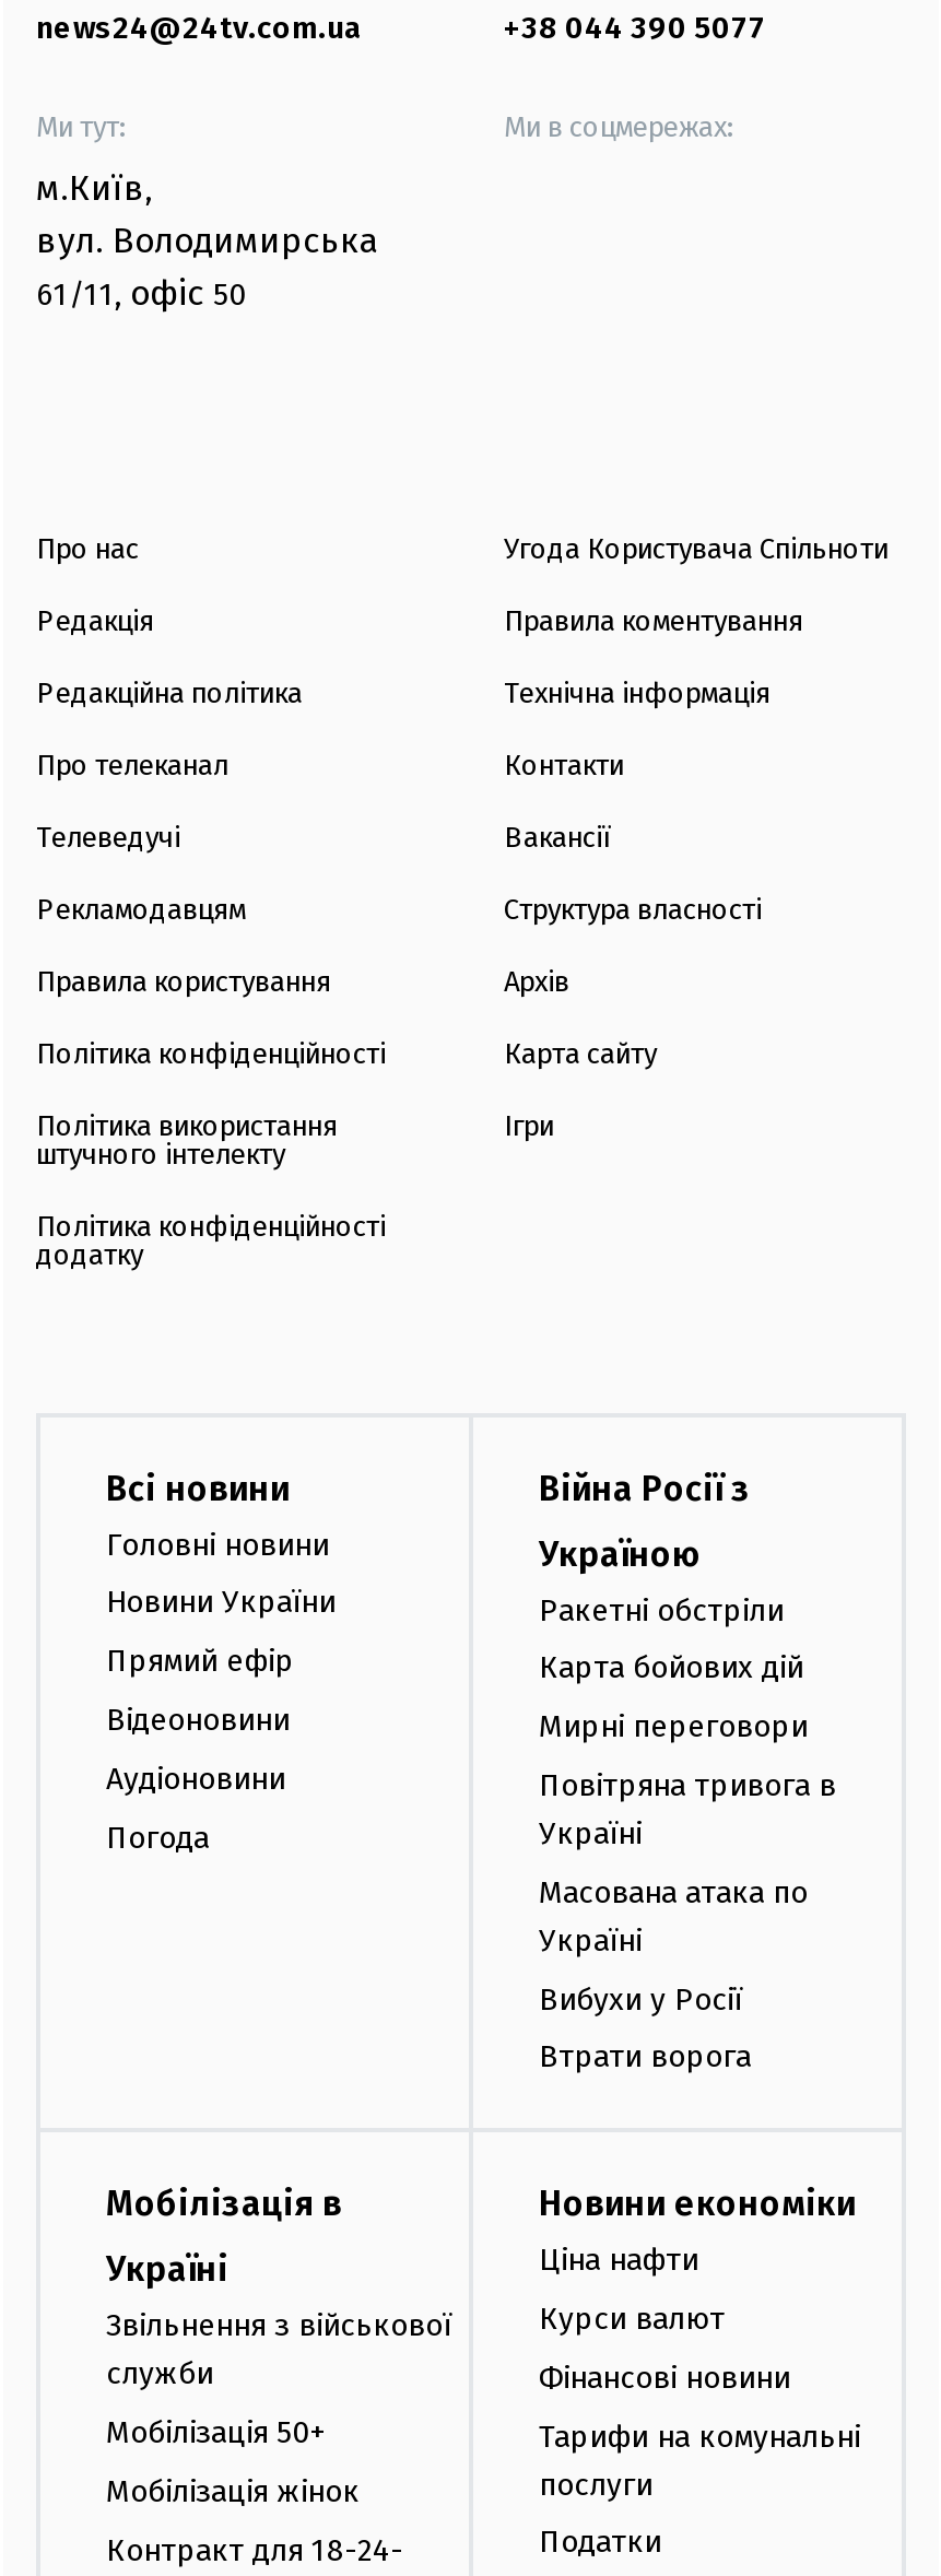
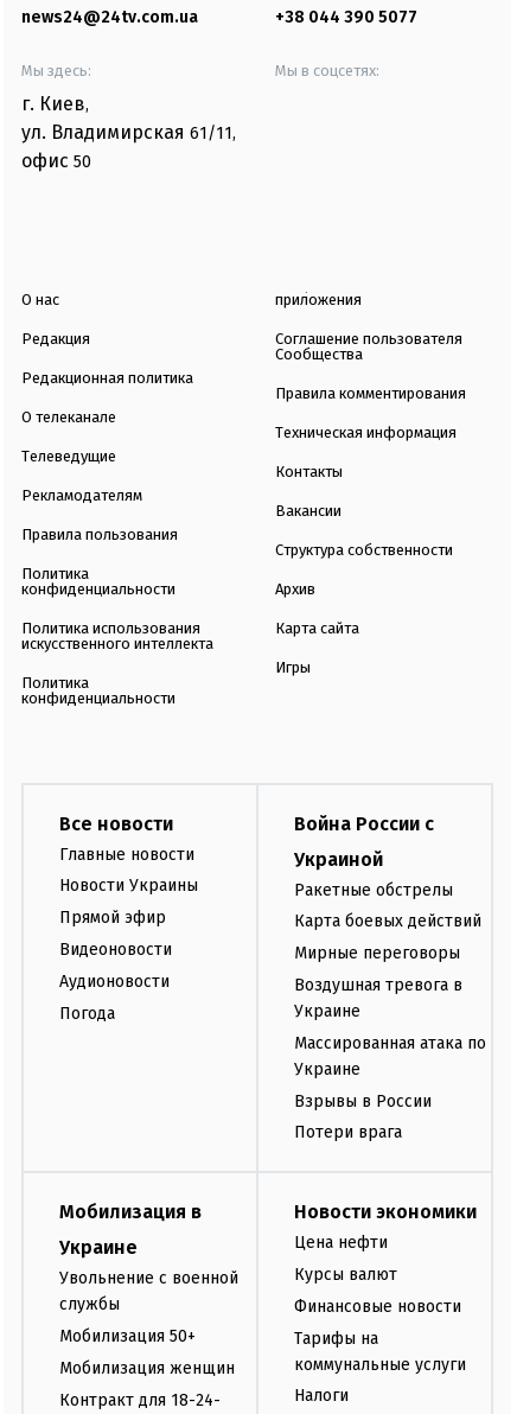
[36,110,379,313] Ми тут: | м.Київ, | вул. Володимирська | 61/11, офіс 50 -> [21,61,236,172] Мы здесь: | г. Киев, | ул. Владимирская 61/11, | офис 50
[504,110,733,142] Ми в соцмережах: -> [275,61,379,79] Мы в соцсетях:
[36,531,386,1270] Про нас | Редакція | Редакційна політика | Про телеканал | Телеведучі | Рекламодавцям | Правила користування | Політика конфіденційності | Політика використання | штучного інтелекту | Політика конфіденційності | додатку -> [21,290,213,707] О нас | Редакция | Редакционная политика | О телеканале | Телеведущие | Рекламодателям | Правила пользования | Политика | конфиденциальности | Политика использования | искусственного интеллекта | Политика | конфиденциальности
[504,531,889,1141] Угода Користувача Спільноти | Правила коментування | Технічна інформація | Контакти | Вакансії | Структура власності | Архів | Карта сайту | Ігри -> [275,290,466,676] приложения | Соглашение пользователя | Сообщества | Правила комментирования | Техническая информация | Контакты | Вакансии | Структура собственности | Архив | Карта сайта | Игры
[106,1467,336,1797] Всі новини | Головні новини | Новини України | Прямий ефір | Відеоновини | Аудіоновини -> [59,812,198,991] Все новости | Главные новости | Новости Украины | Прямой эфир | Видеоновости | Аудионовости
[539,1467,751,1508] Війна Росії з -> [294,812,434,835] Война России с
[539,1532,784,1629] Україною | Ракетні обстріли -> [294,848,453,900] Украиной | Ракетные обстрелы
[539,1650,803,1687] Карта бойових дій -> [294,912,481,932] Карта боевых действий
[539,1709,808,1746] Мирні переговори -> [294,943,460,963] Мирные переговоры
[539,1767,836,1852] Повітряна тривога в | Україні -> [294,975,462,1021] Воздушная тревога в | Украине
[539,1874,808,1959] Масована атака по | Україні -> [294,1033,486,1079] Массированная атака по | Украине
[539,1981,742,2018] Вибухи у Росії -> [294,1091,432,1111] Взрывы в России
[539,2039,751,2076] Втрати ворога -> [294,1123,402,1143] Потери врага
[106,2183,342,2225] Мобілізація в -> [59,1201,202,1223] Мобилизация в
[539,2183,856,2279] Новини економіки | Ціна нафти -> [294,1201,477,1253] Новости экономики | Цена нефти
[106,2249,451,2393] Україні | Звільнення з військової | служби -> [59,1236,238,1315] Украине | Увольнение с военной | службы
[539,2301,725,2338] Курси валют -> [294,1265,397,1285] Курсы валют
[539,2359,790,2396] Фінансові новини -> [294,1296,461,1316] Финансовые новости
[106,2414,325,2451] Мобілізація 50+ -> [59,1326,196,1346] Мобилизация 50+
[539,2418,860,2503] Тарифи на комунальні | послуги -> [294,1328,466,1374] Тарифы на | коммунальные услуги
[106,2473,360,2510] Мобілізація жінок -> [59,1358,235,1378] Мобилизация женщин
[539,2524,661,2562] Податки -> [294,1386,349,1406] Налоги

